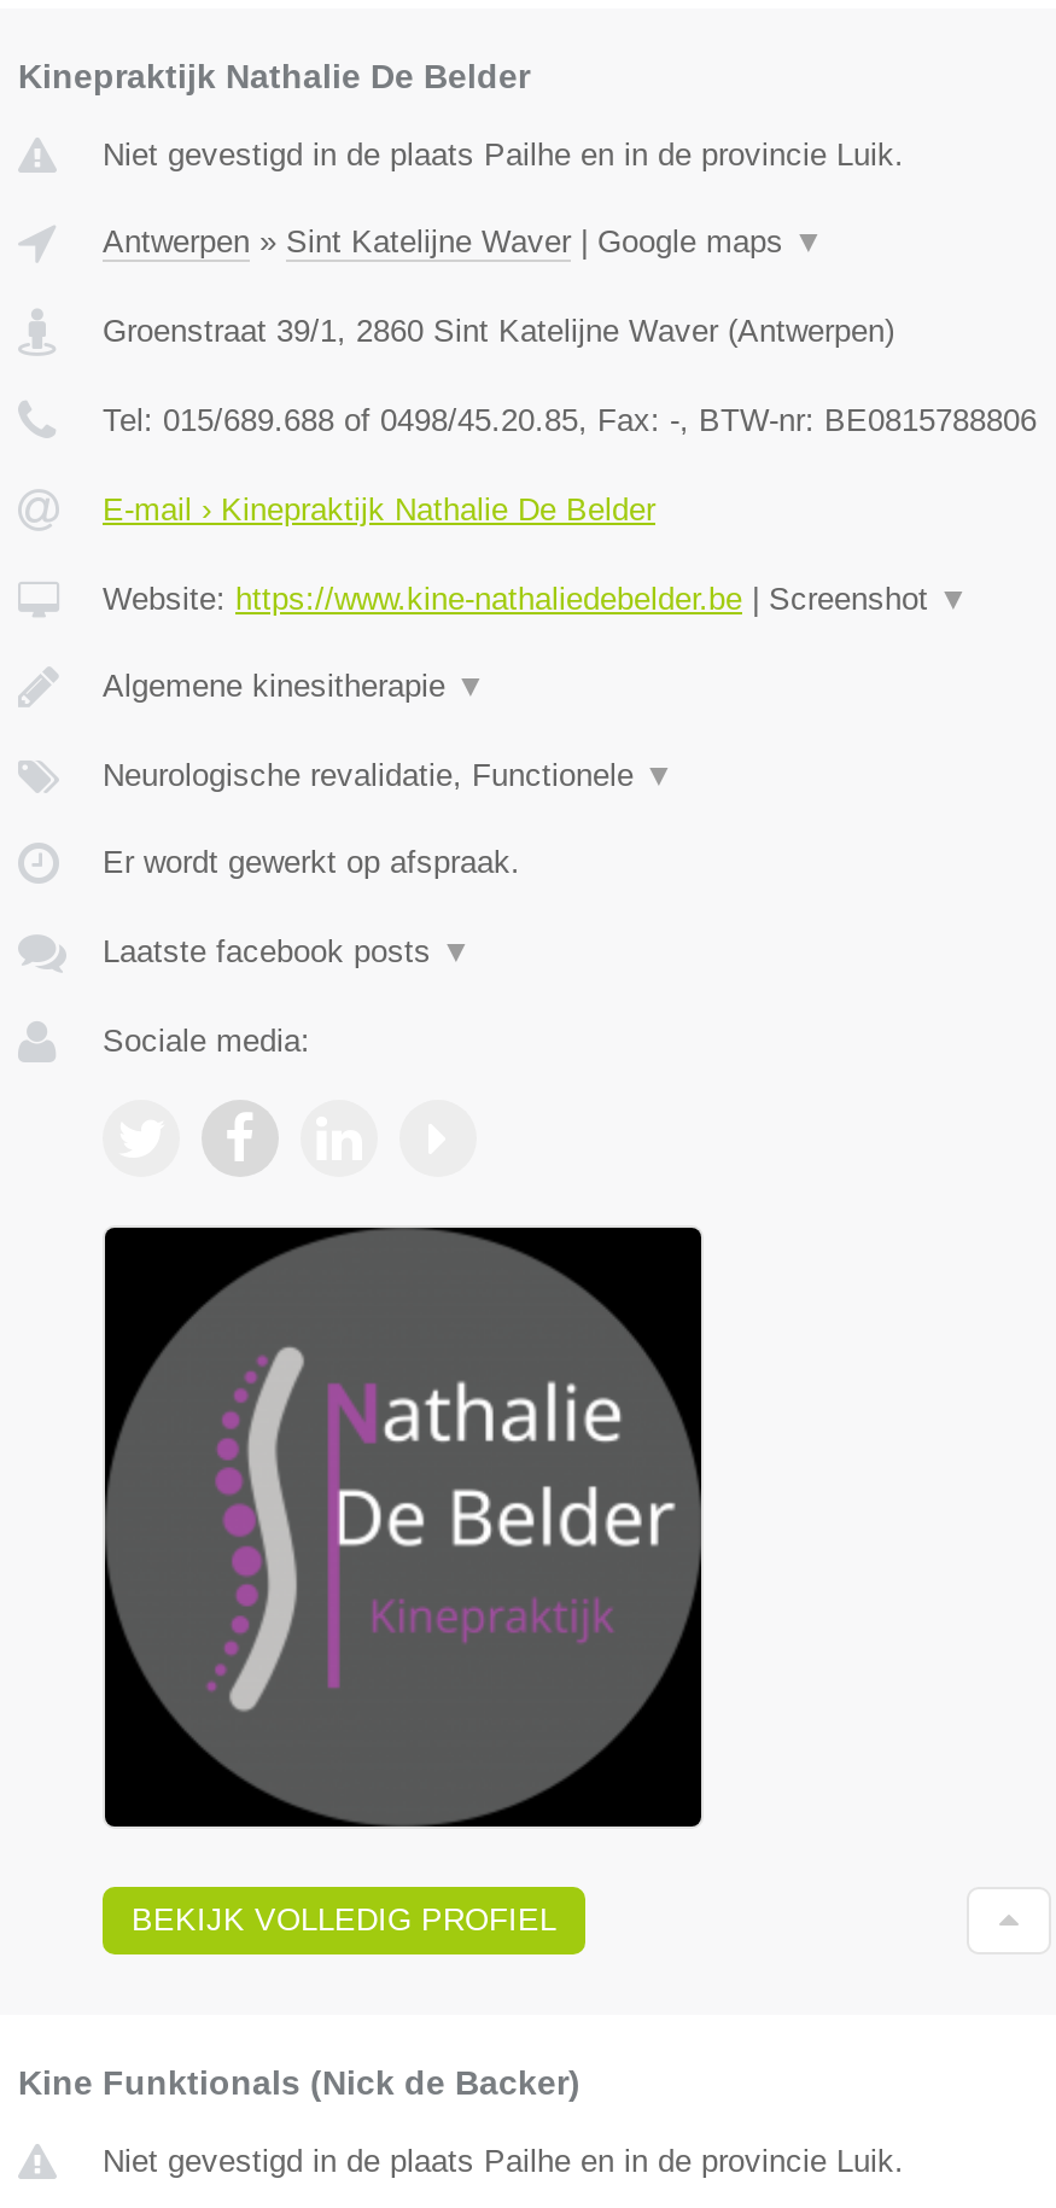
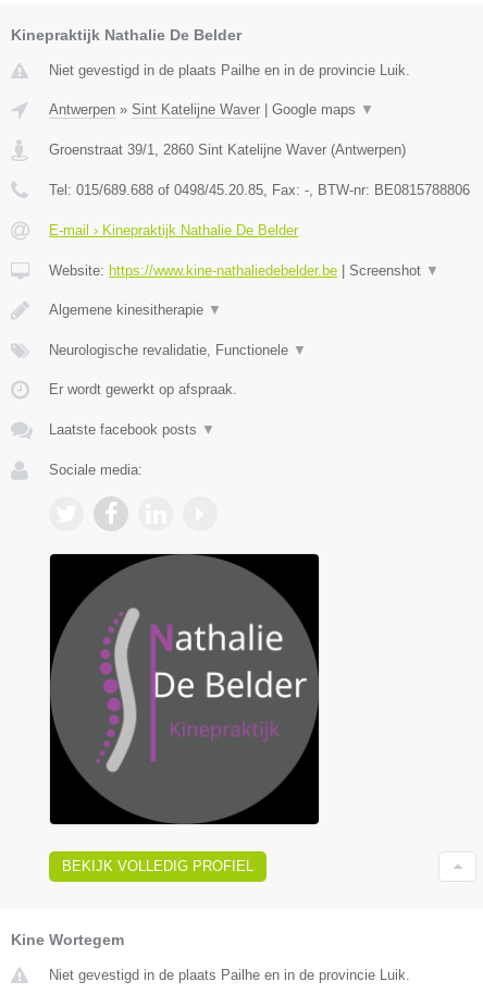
[18,2064,580,2103] Kine Funktionals (Nick de Backer) -> [11,931,124,948] Kine Wortegem

